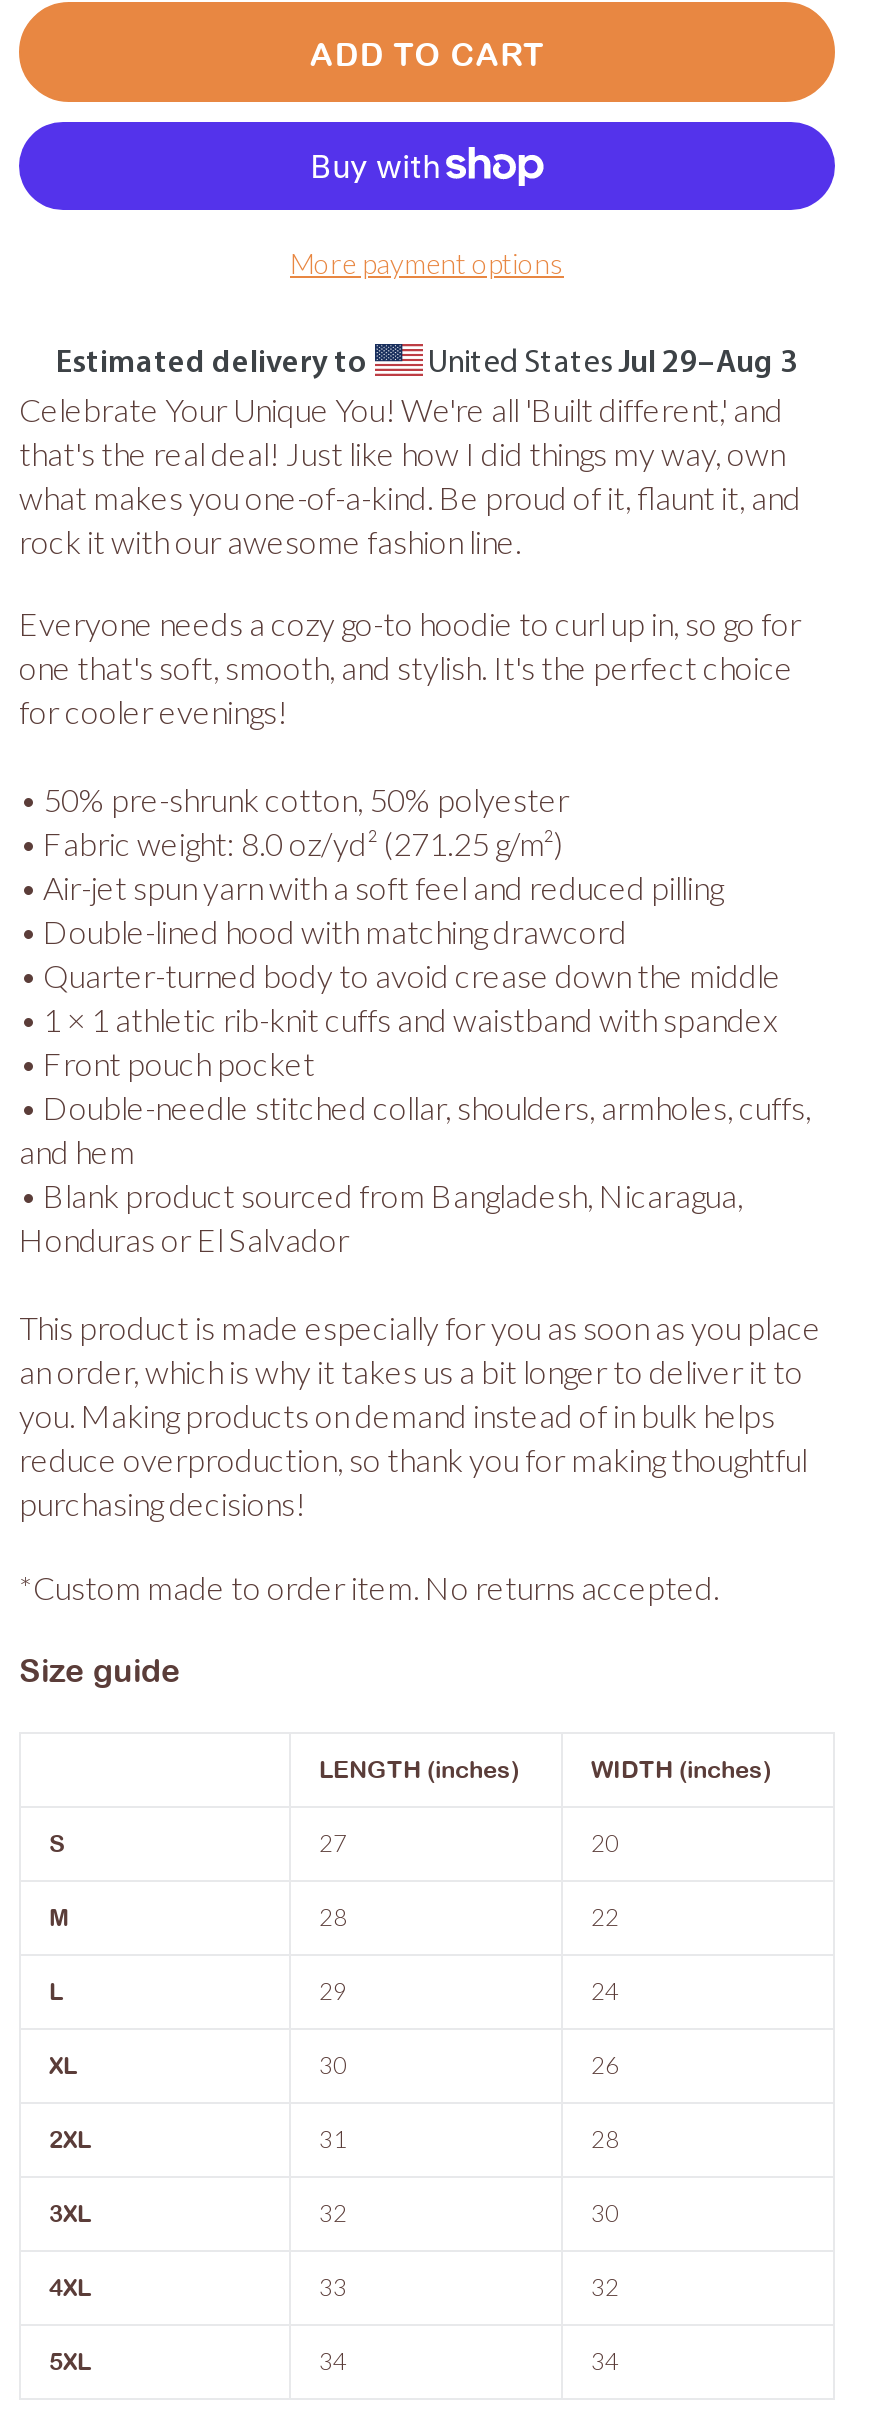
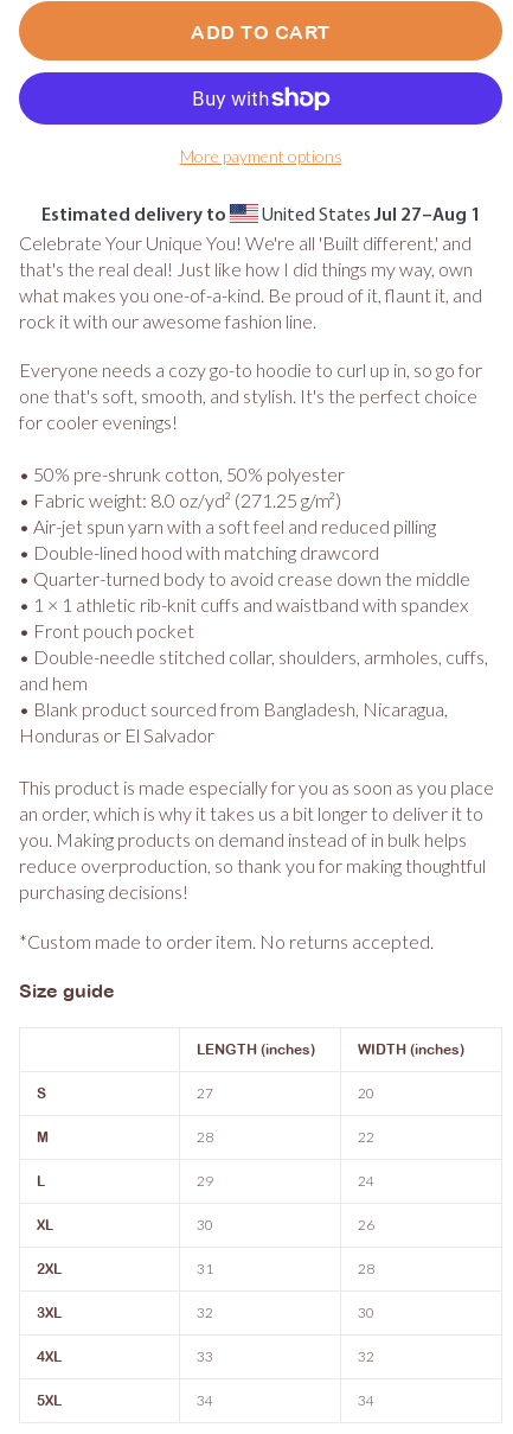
[422,348,798,380] United States Jul 29–Aug 3 -> [258,206,480,225] United States Jul 27–Aug 1

